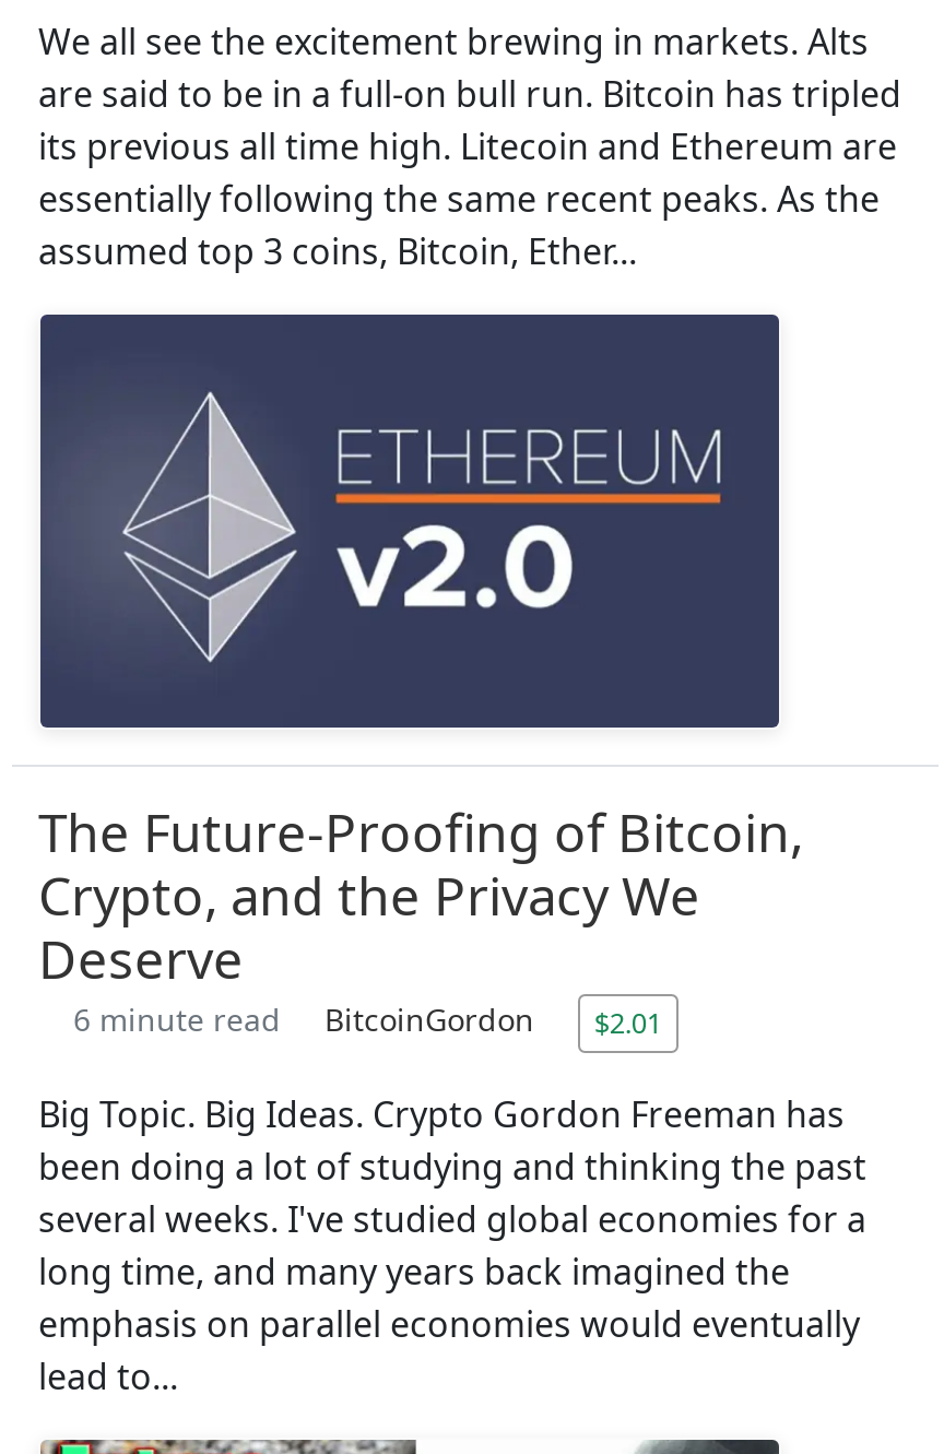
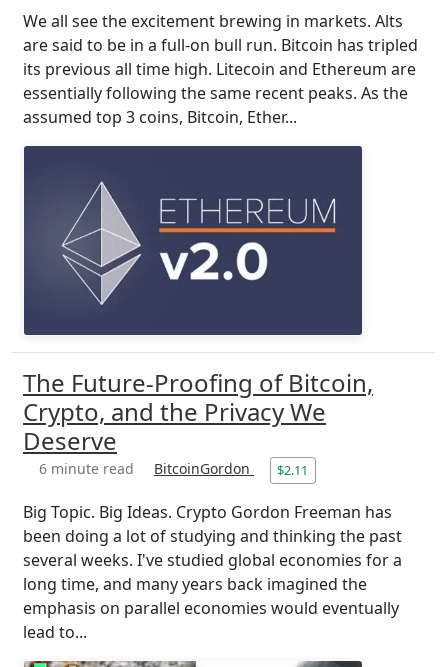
[73,999,662,1042] 6 minute read BitcoinGordon $2.01 -> [39,459,308,479] 6 minute read BitcoinGordon $2.11

